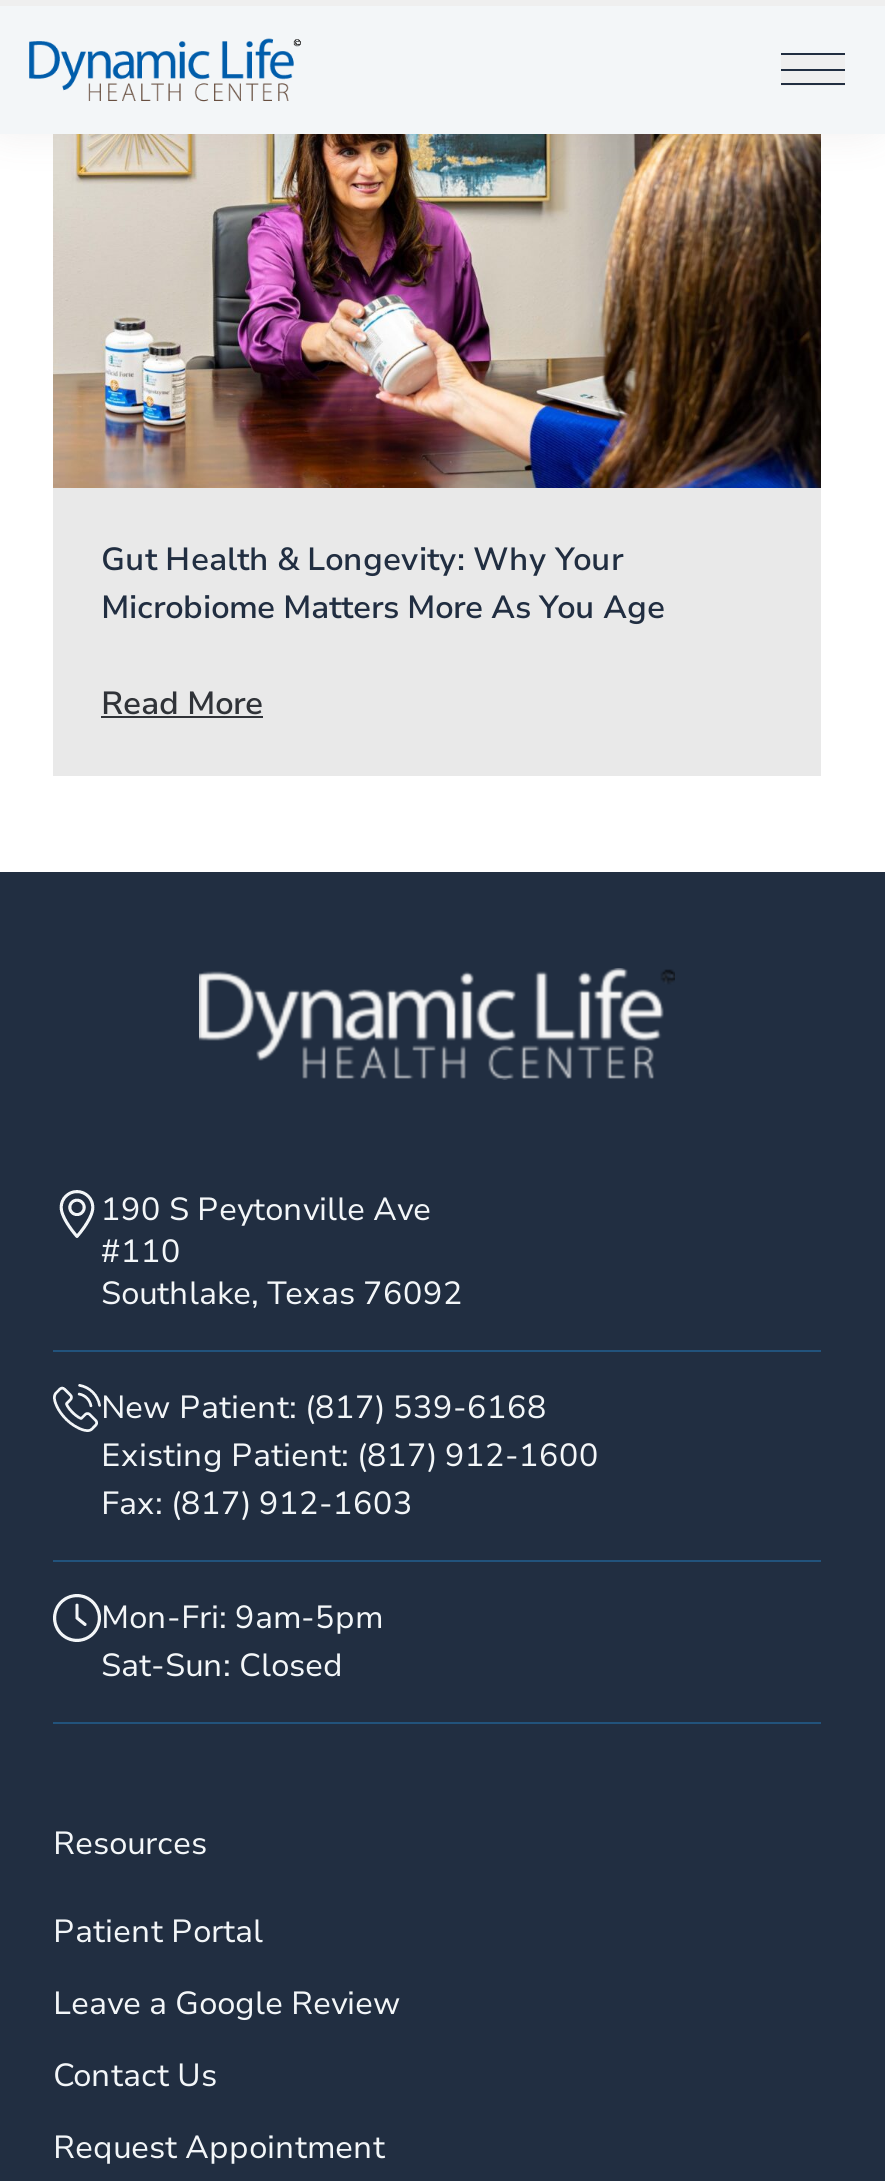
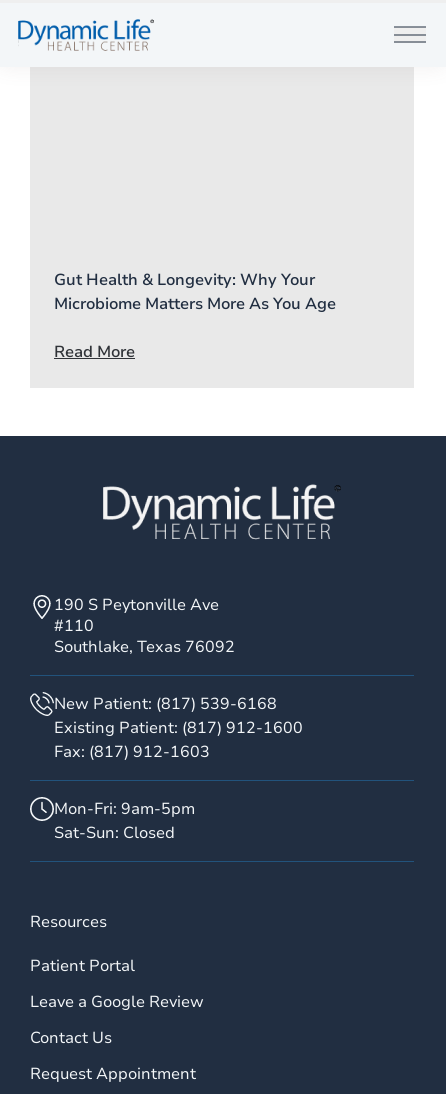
[53,132,823,490] [image] -> none

